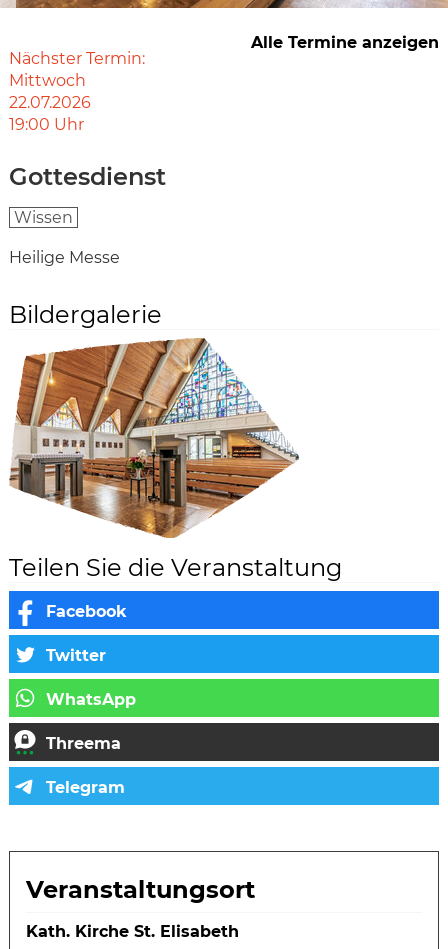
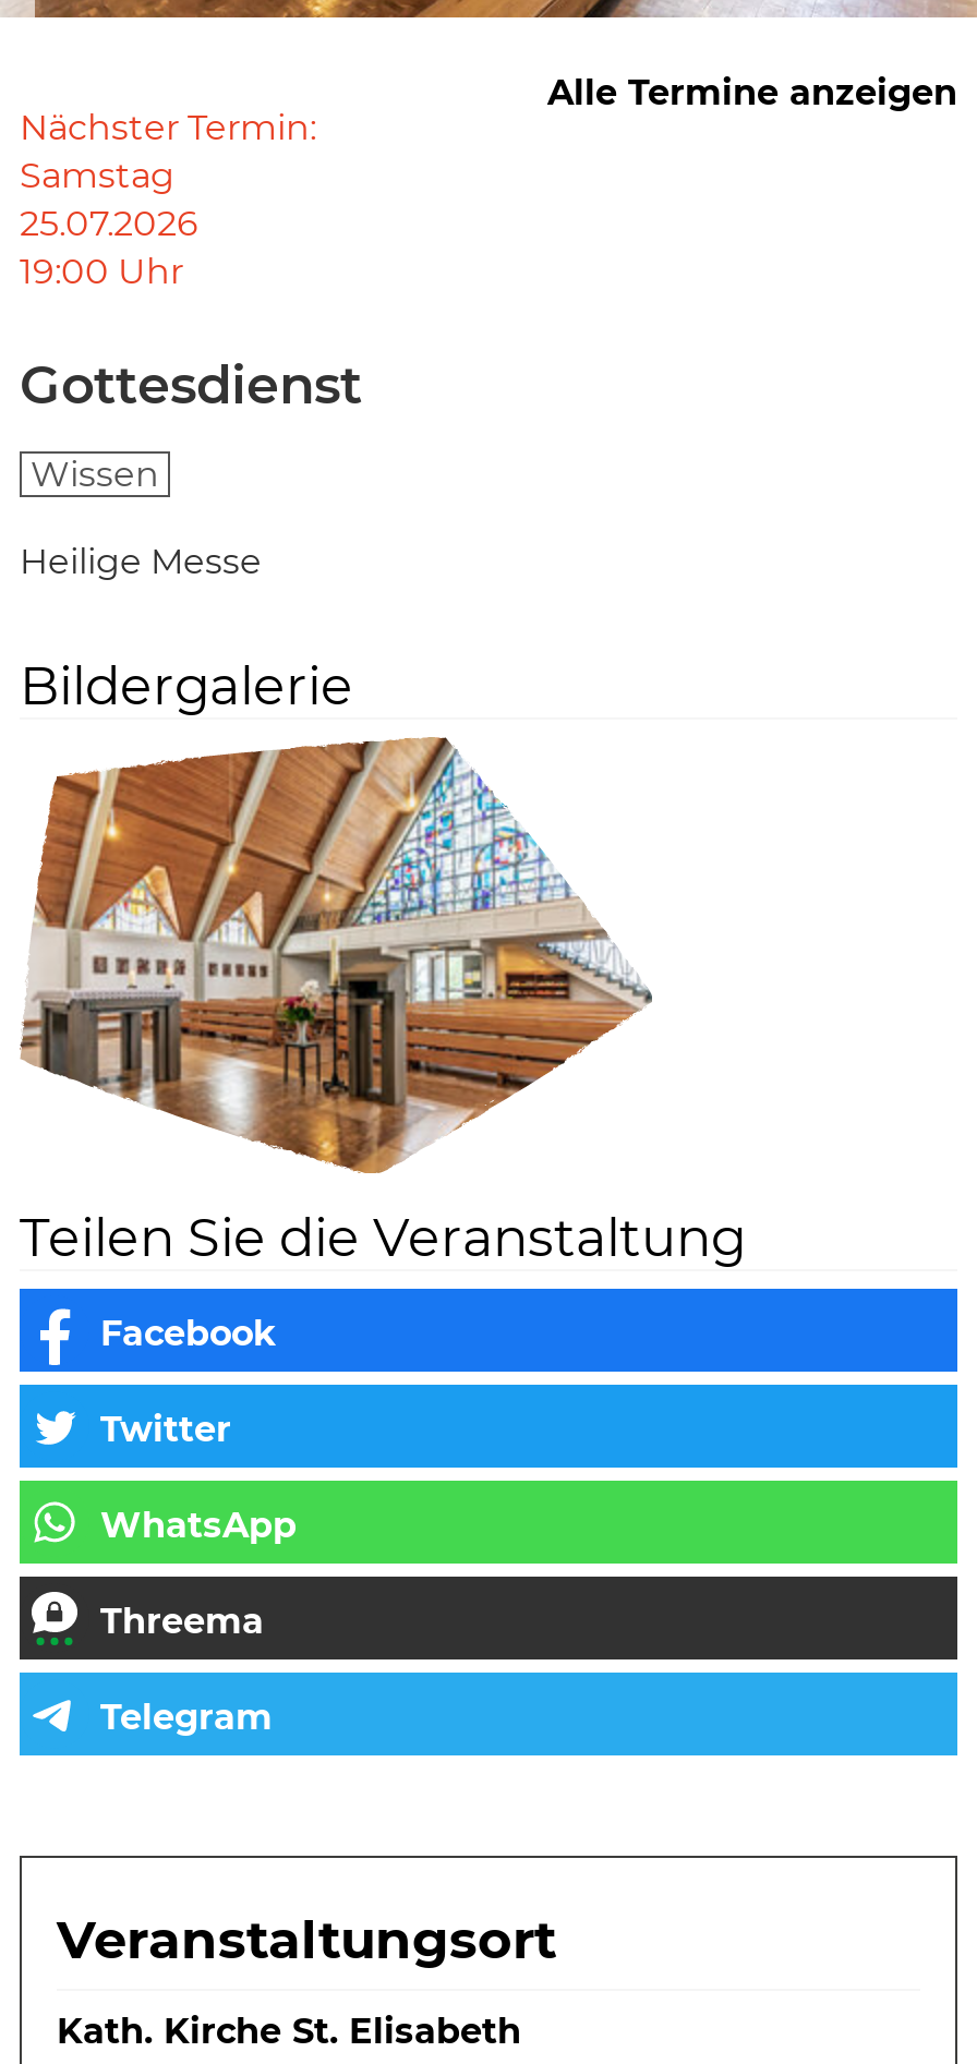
[9,71,91,112] Mittwoch | 22.07.2026 -> [20,155,198,244] Samstag | 25.07.2026

